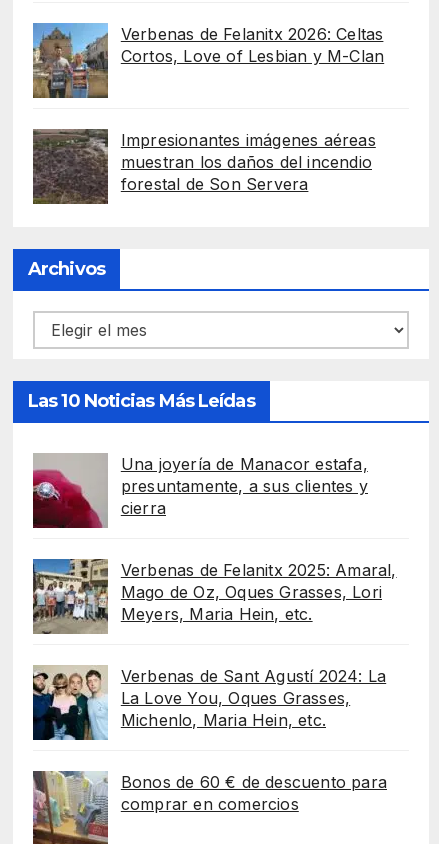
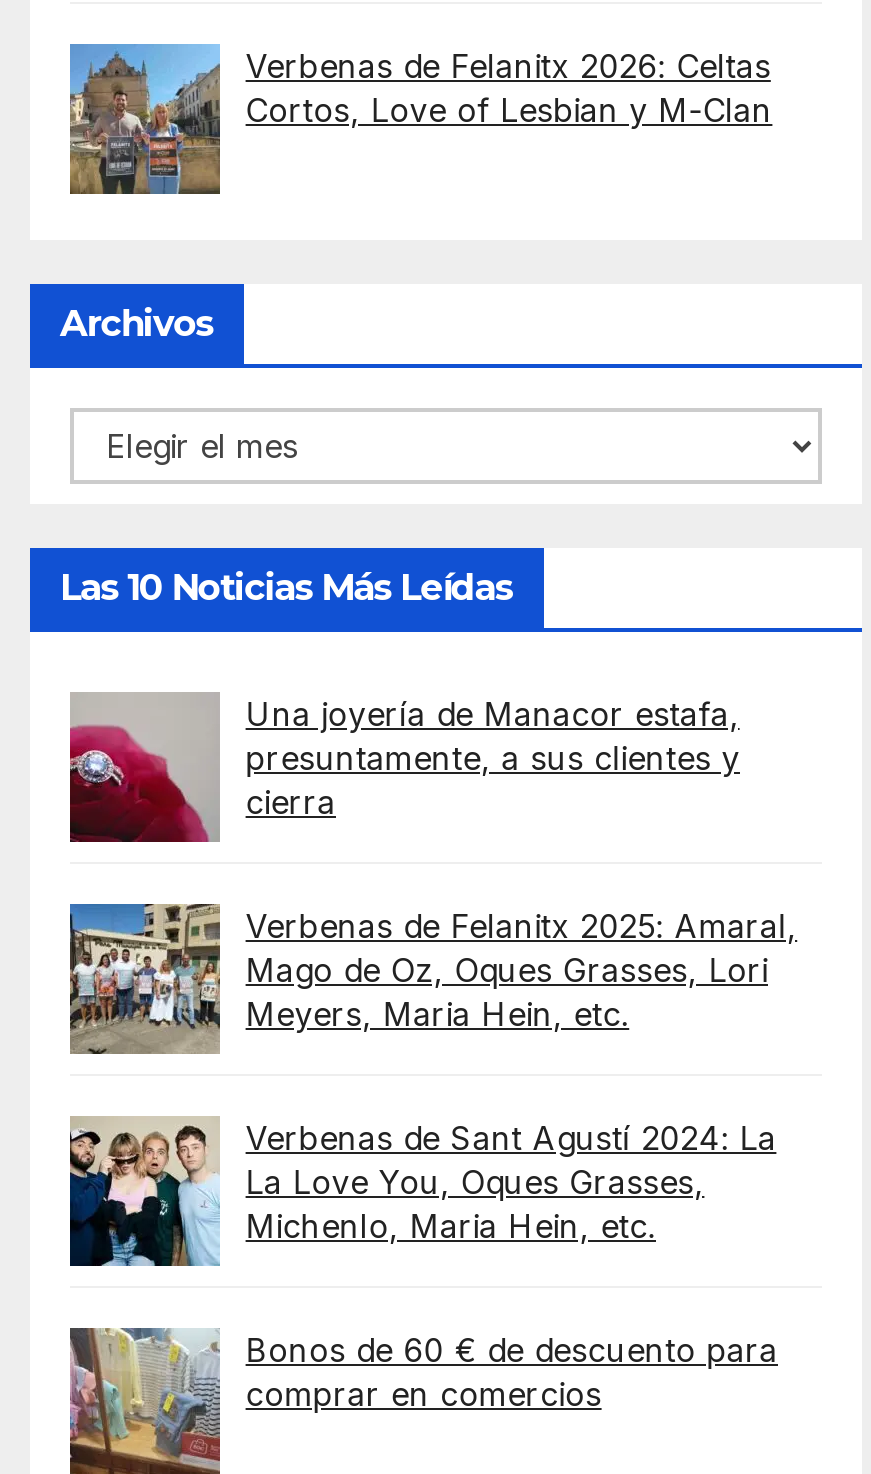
[32,128,376,204] [image] | Impresionantes imágenes aéreas | muestran los daños del incendio | forestal de Son Servera -> none

